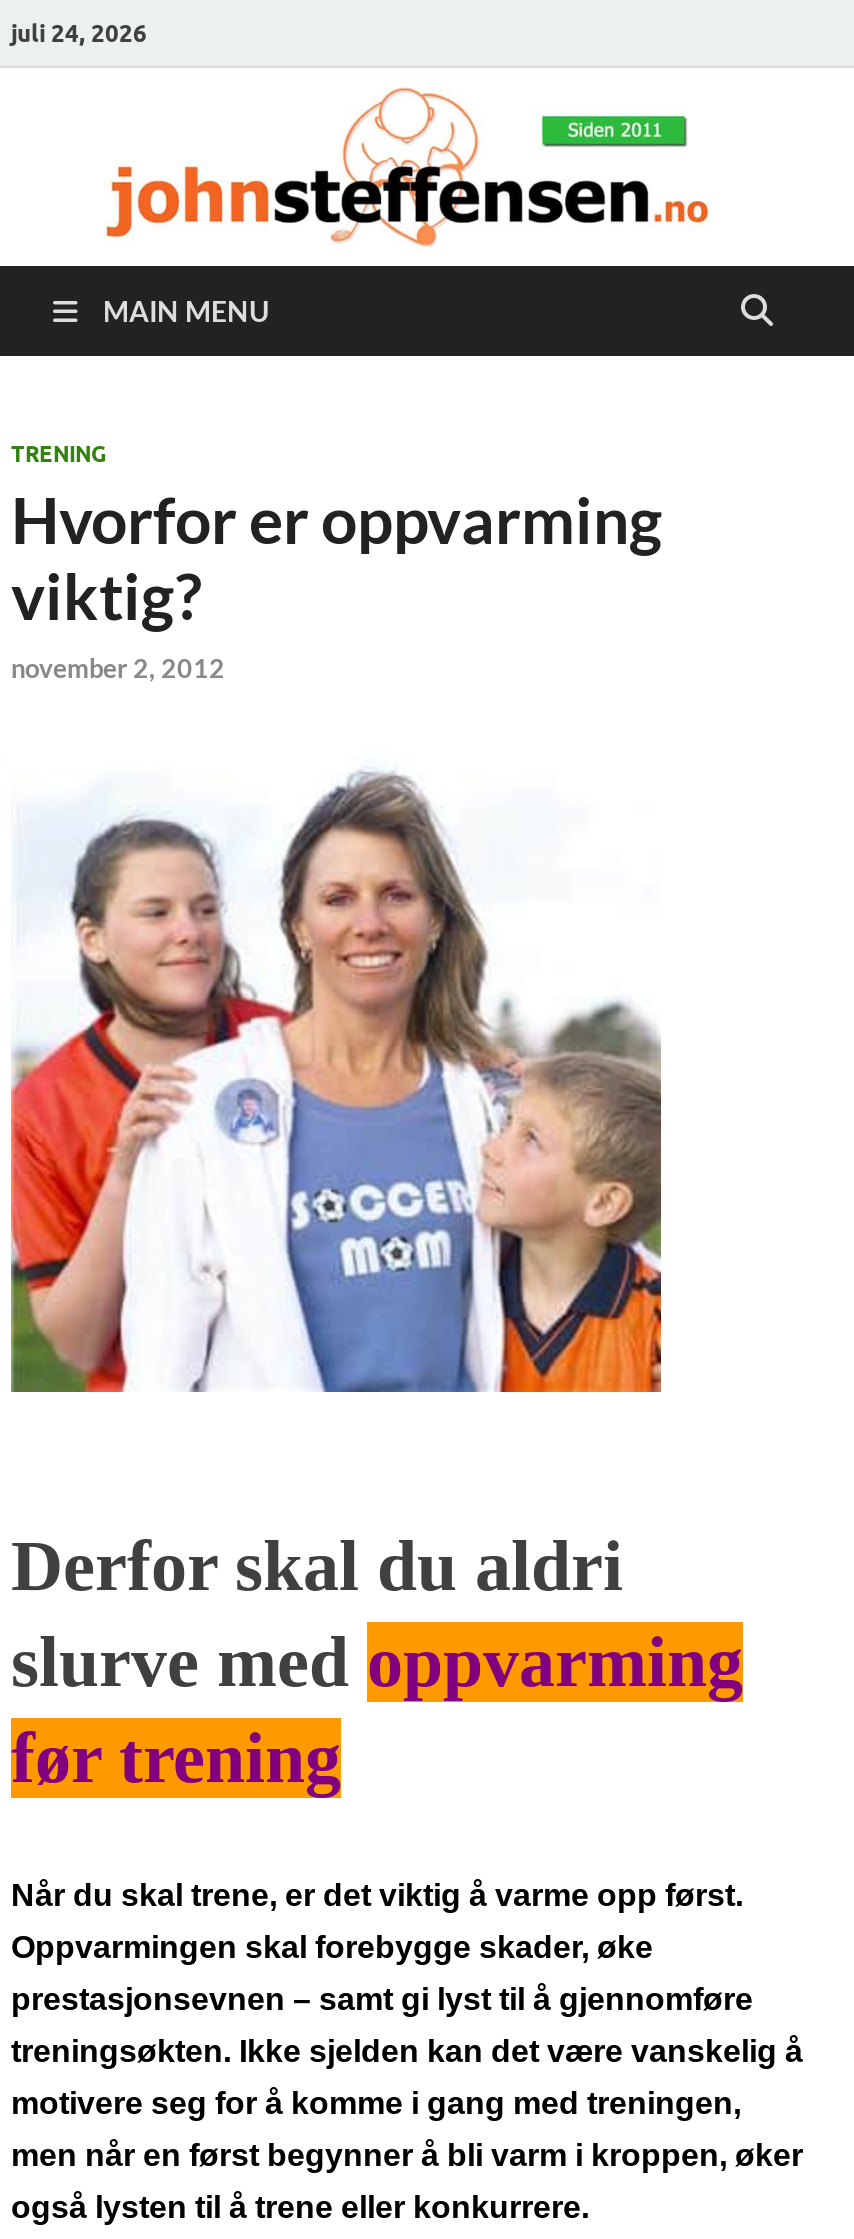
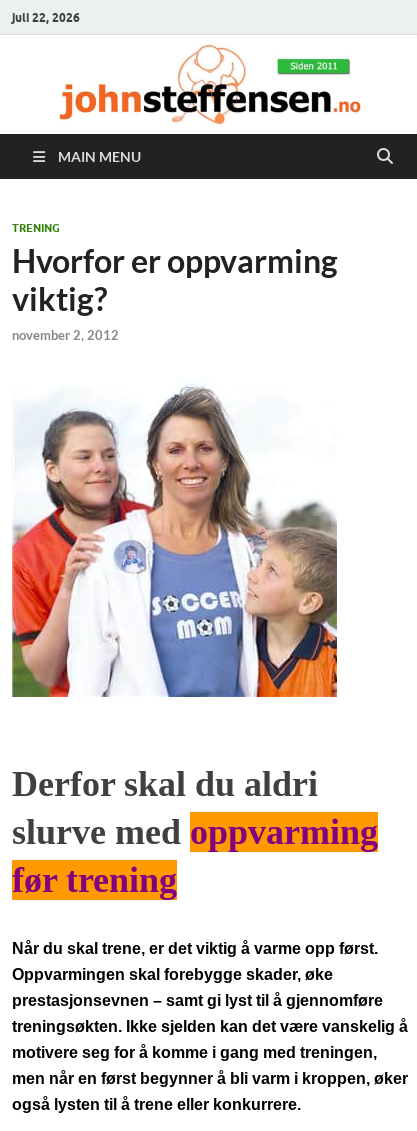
[11,17,147,47] juli 24, 2026 -> [12,9,80,24] juli 22, 2026

